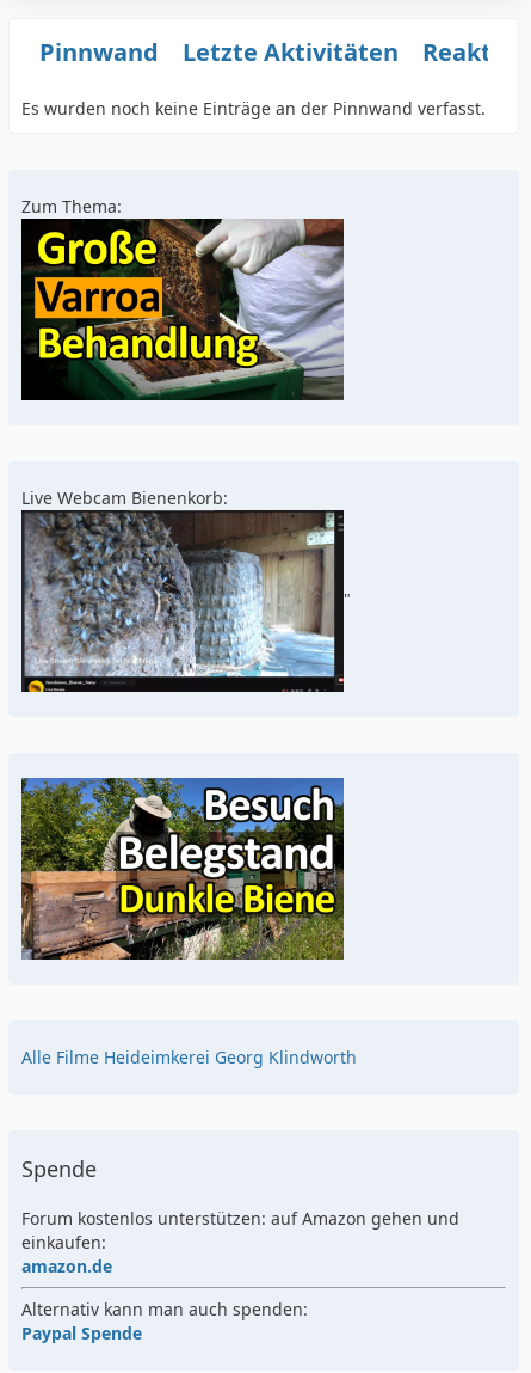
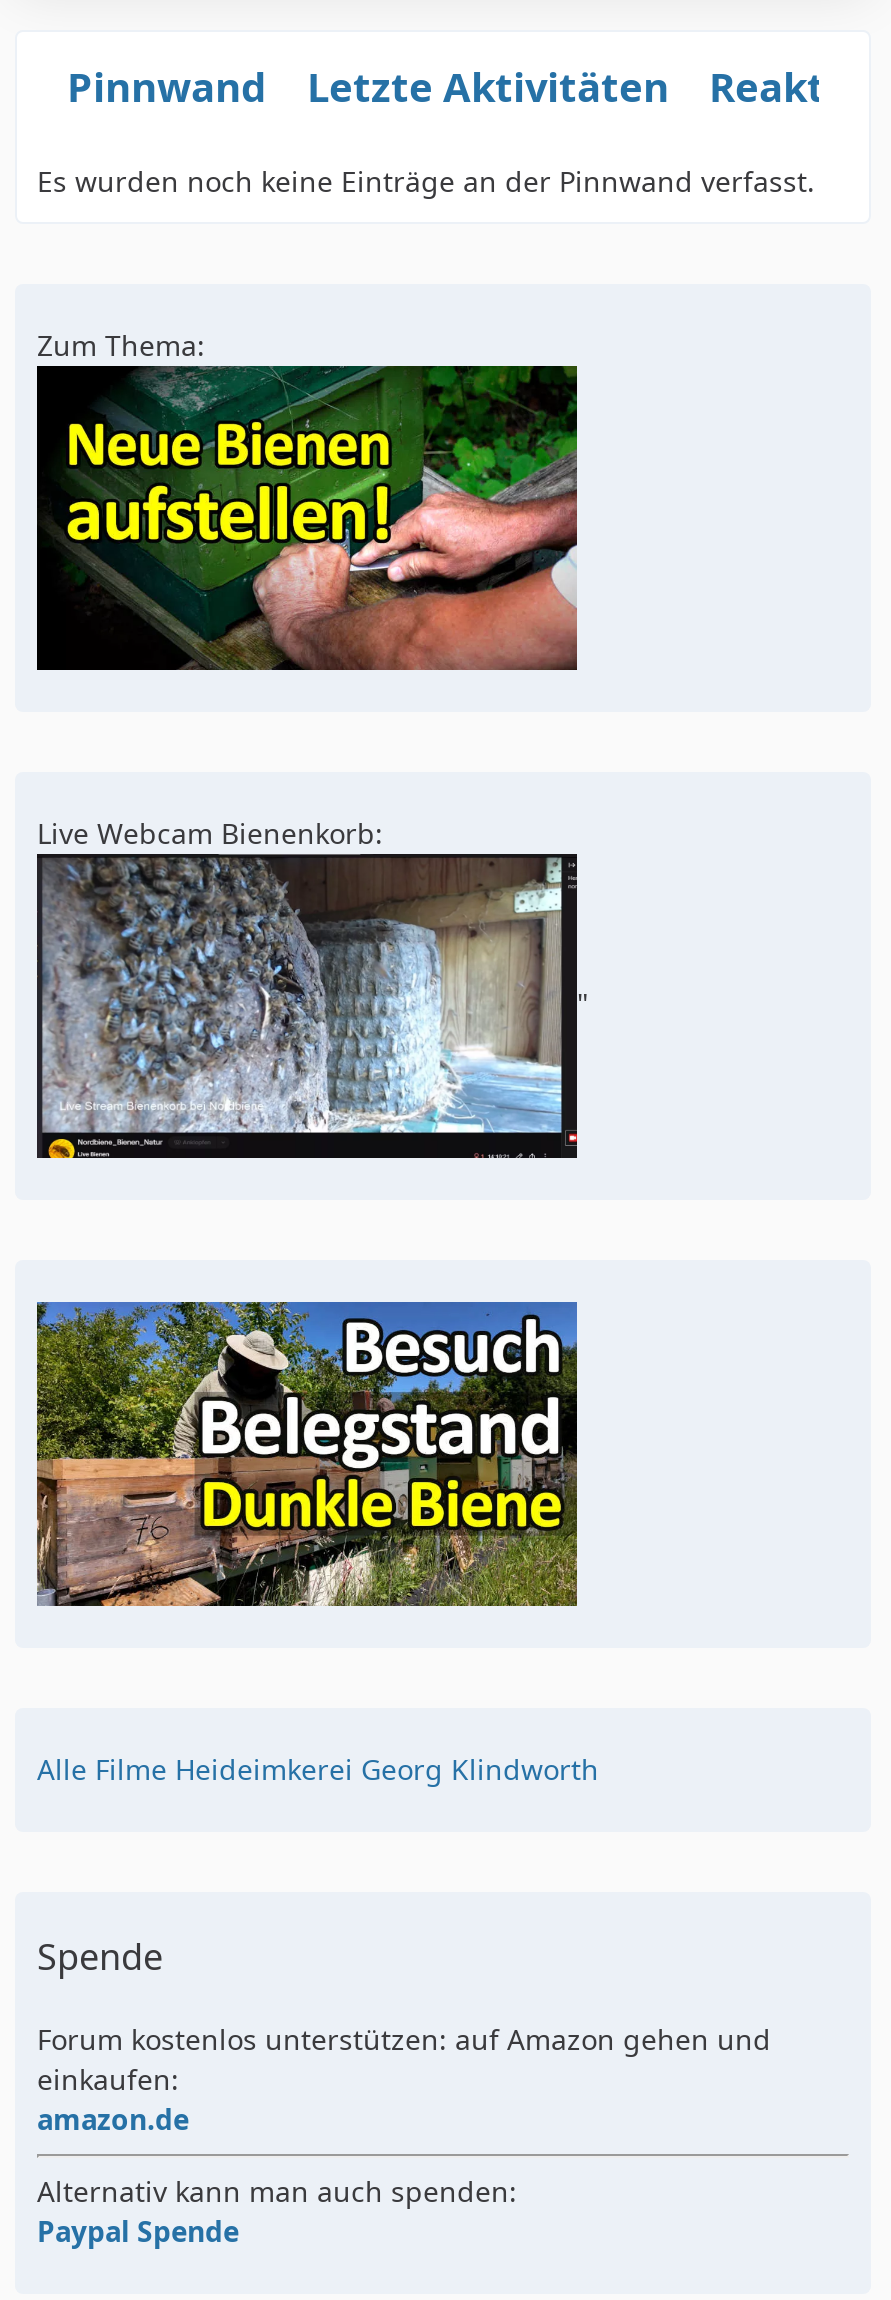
[25,217,344,402] [image] -> [43,364,579,672] [image]

